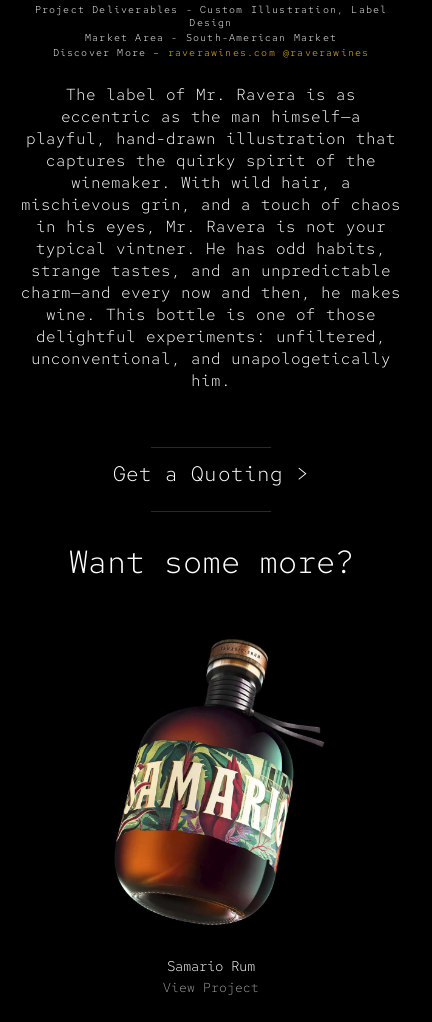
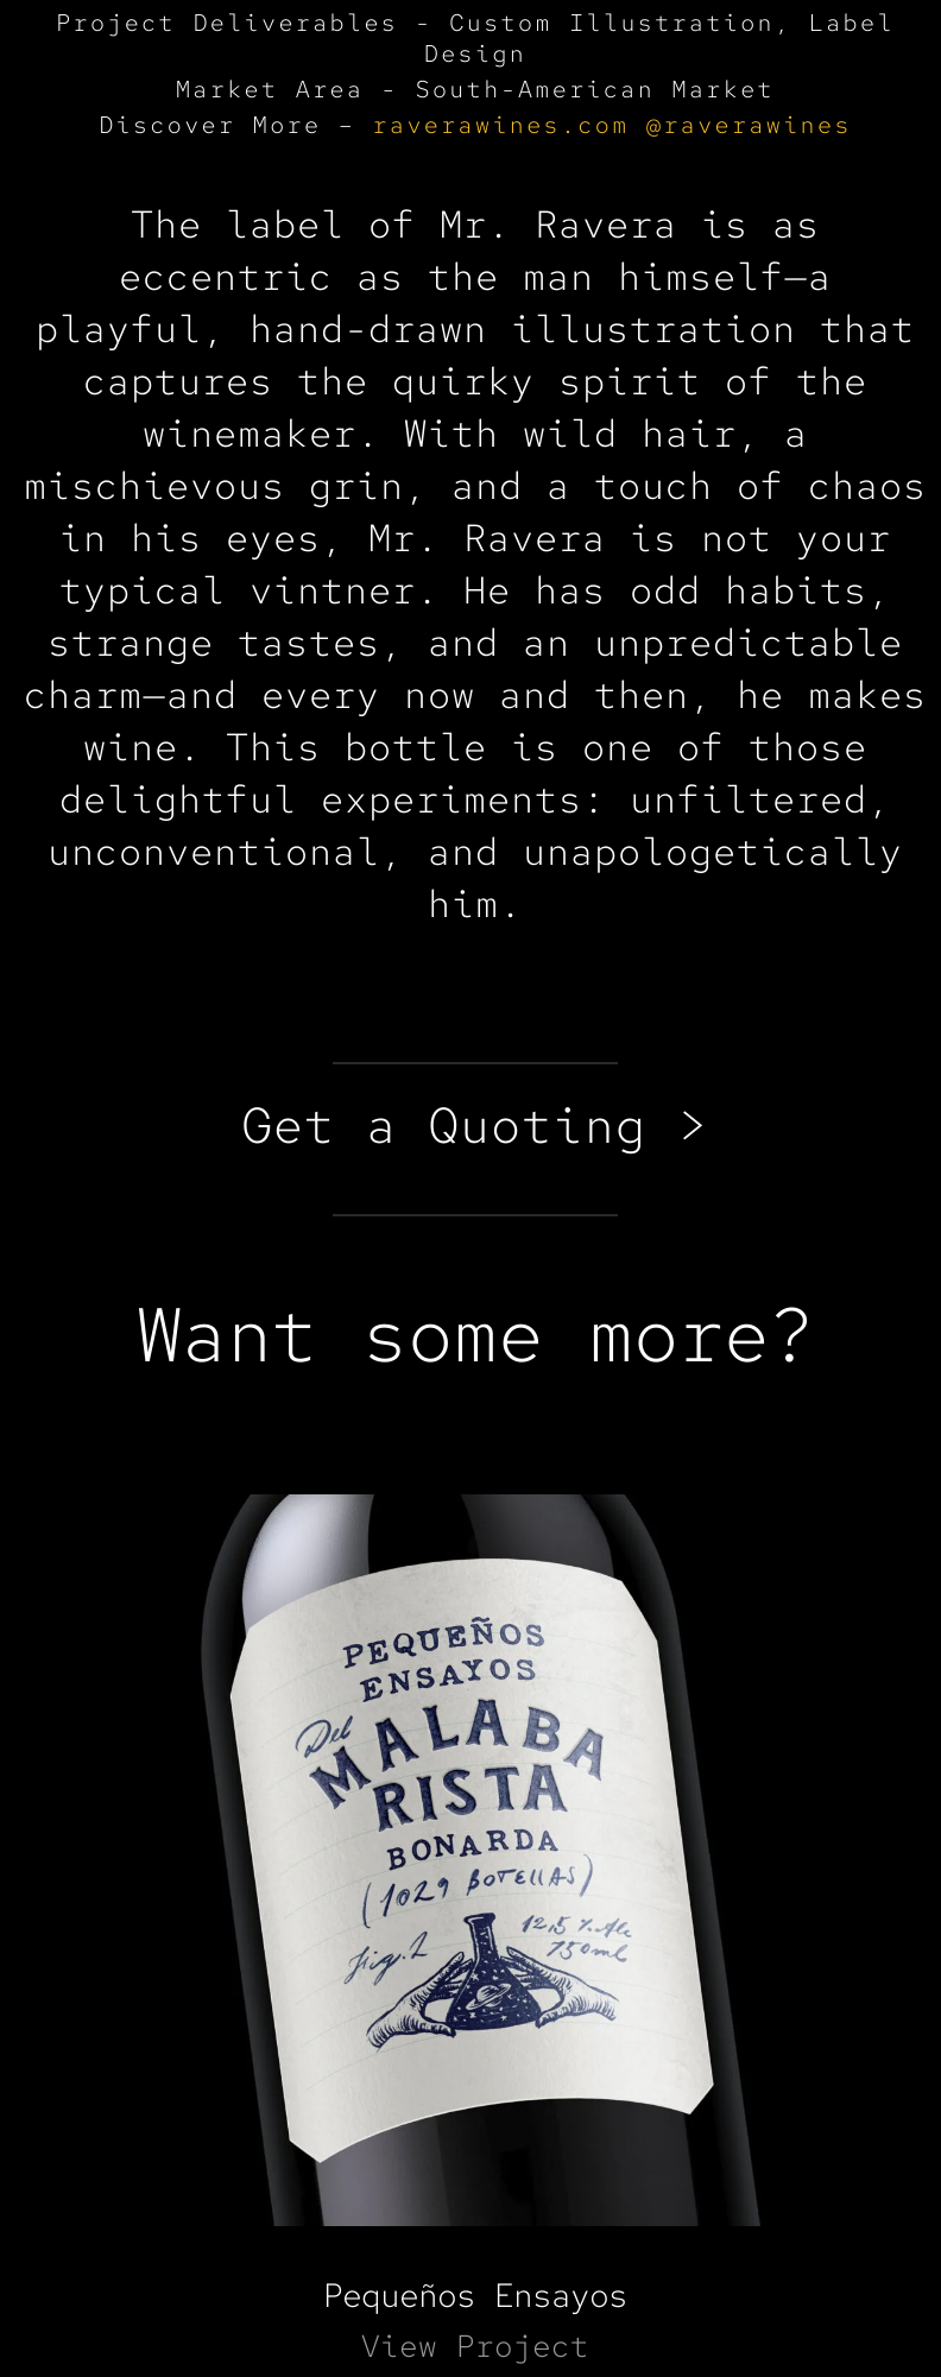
[97,629,329,975] [image] | Samario Rum -> [202,1492,758,2317] [image] | Pequeños Ensayos

